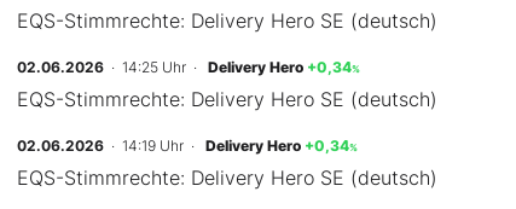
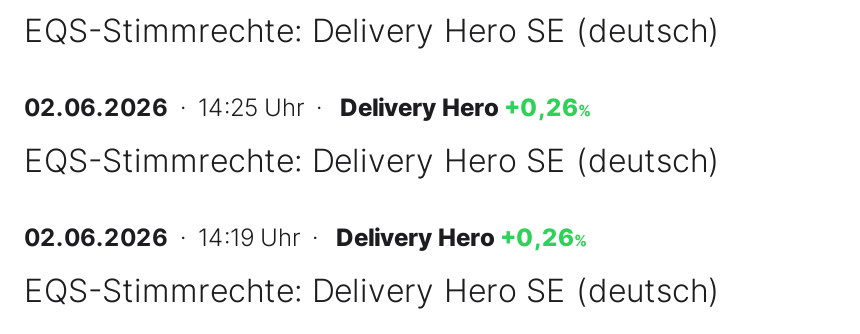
[17,58,360,76] 02.06.2026 · 14:25 Uhr · Delivery Hero +0,34% -> [24,92,592,122] 02.06.2026 · 14:25 Uhr · Delivery Hero +0,26%
[17,137,358,155] 02.06.2026 · 14:19 Uhr · Delivery Hero +0,34% -> [24,222,588,252] 02.06.2026 · 14:19 Uhr · Delivery Hero +0,26%

